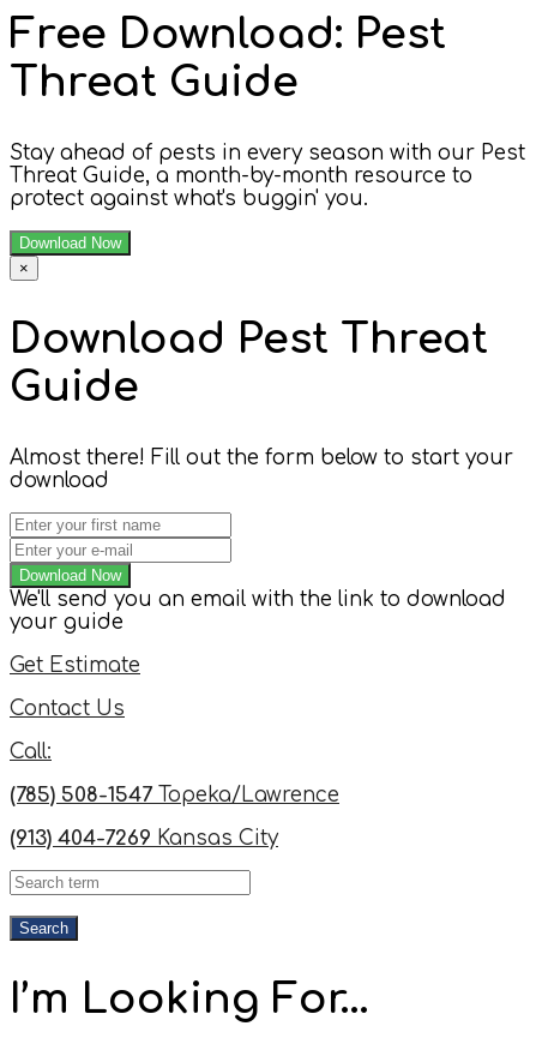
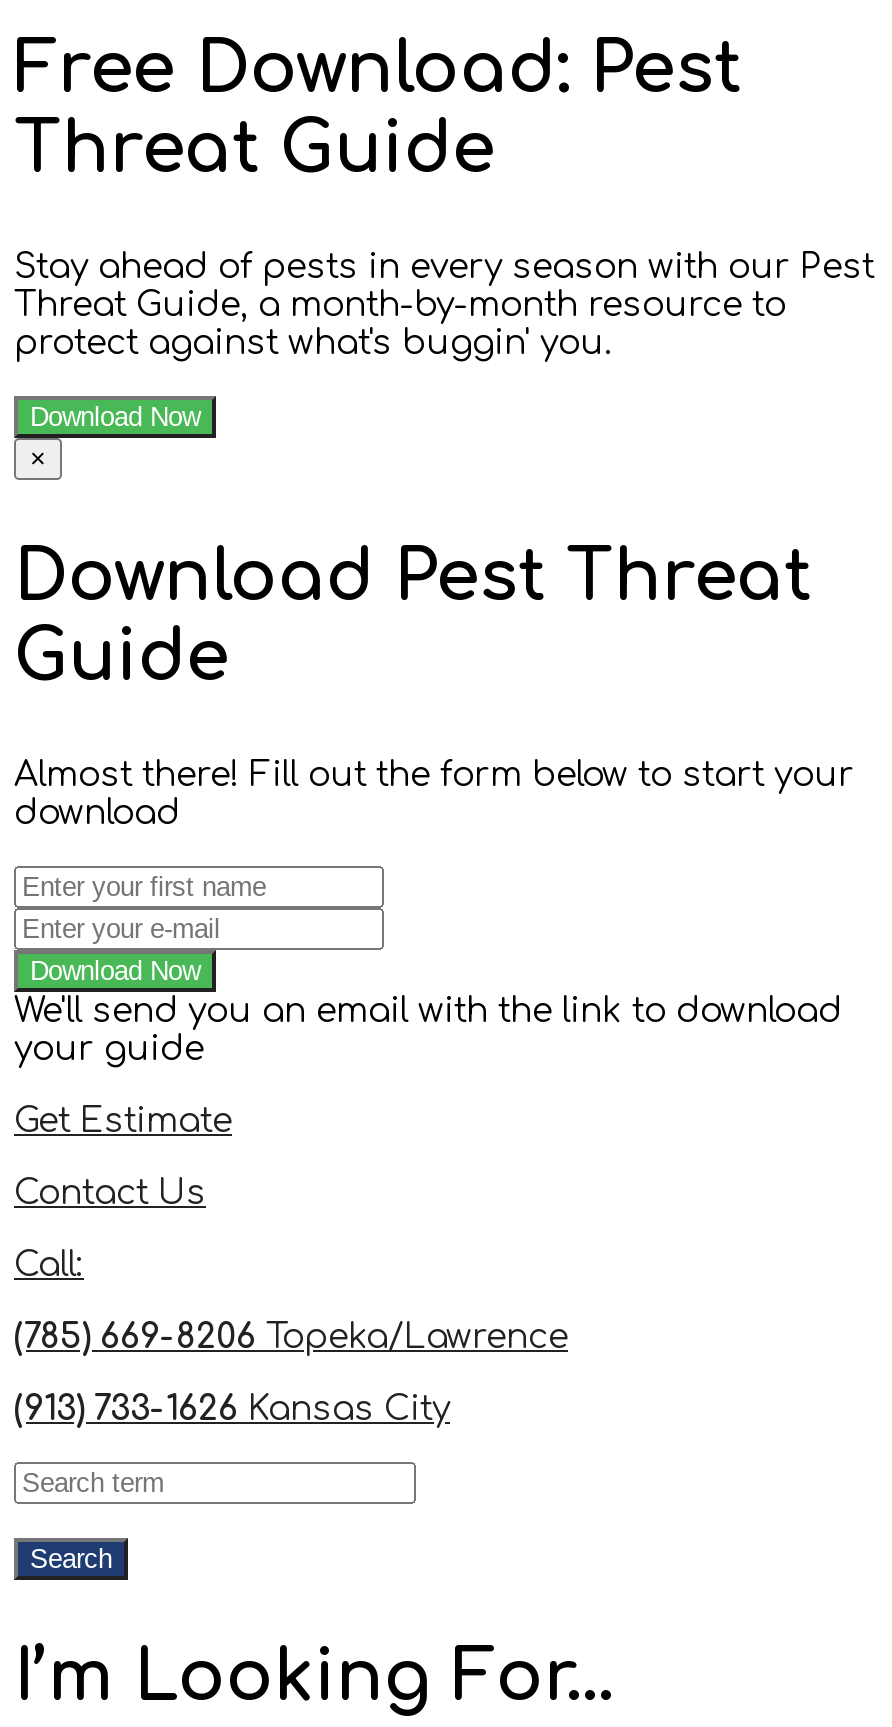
[10,784,339,807] (785) 508-1547 Topeka/Lawrence -> [14,1318,568,1356] (785) 669-8206 Topeka/Lawrence
[10,827,278,850] (913) 404-7269 Kansas City -> [14,1390,450,1428] (913) 733-1626 Kansas City

